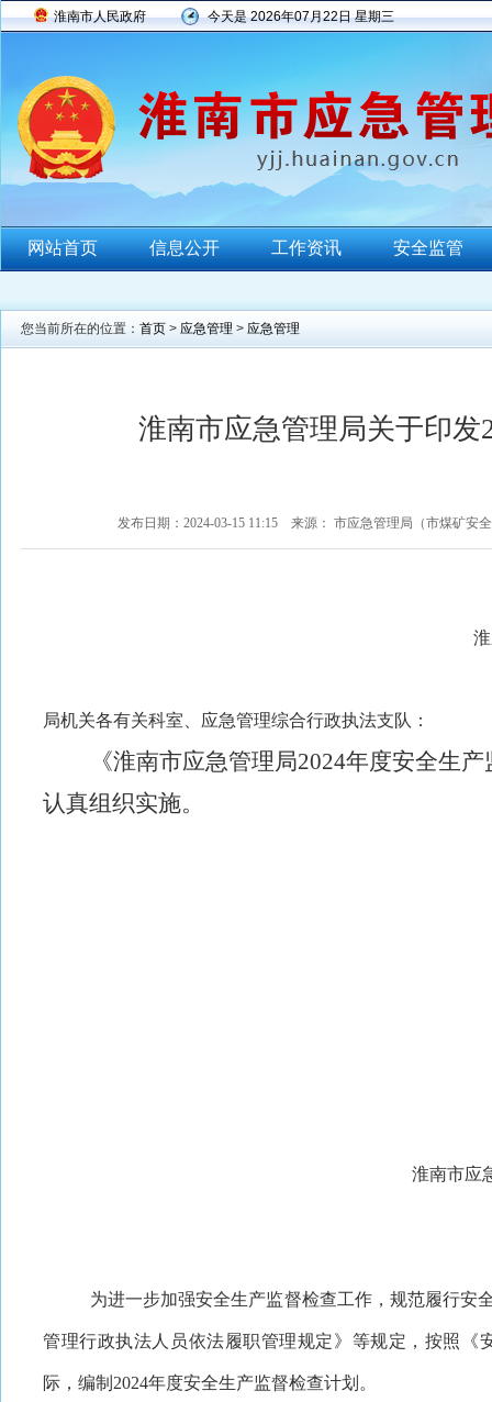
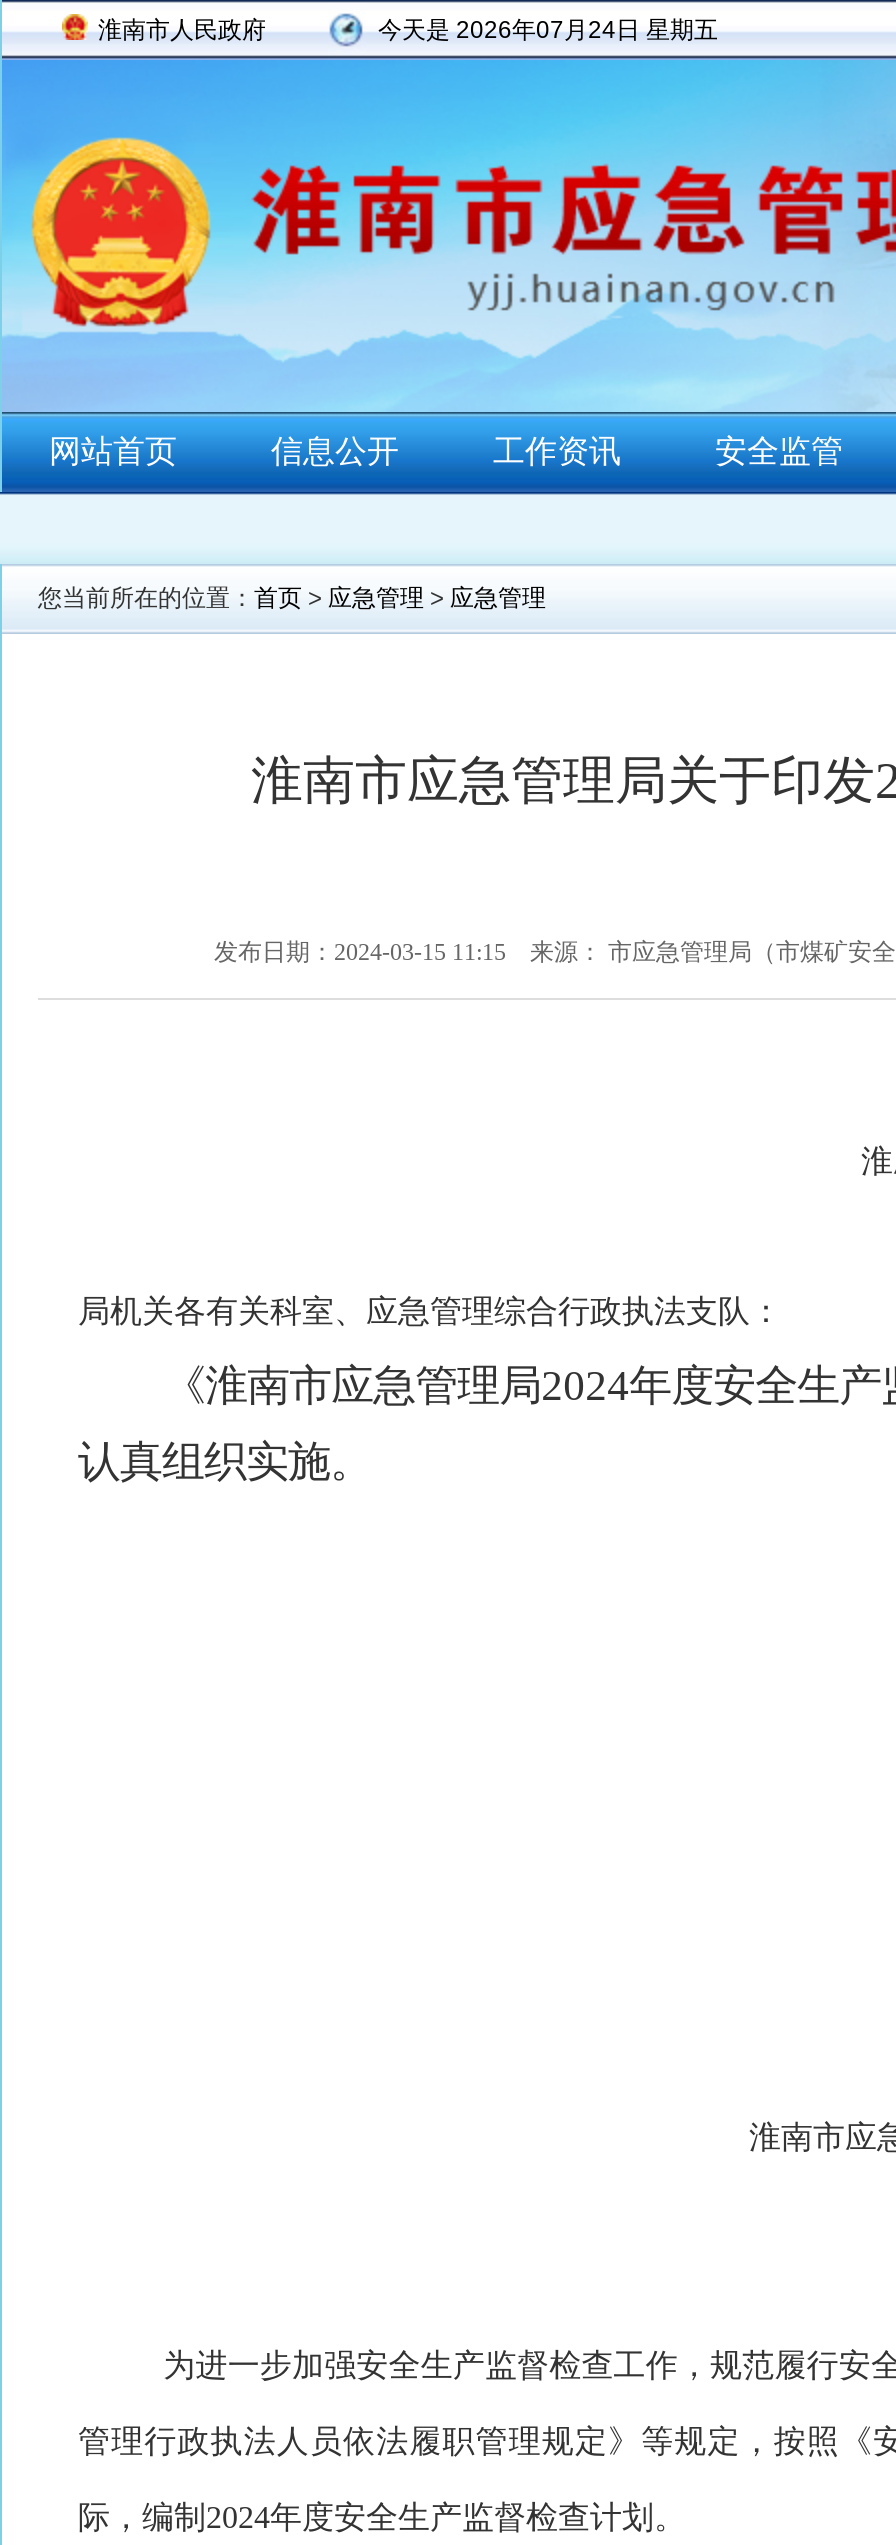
[208,9,394,24] 今天是 2026年07月22日 星期三 -> [378,16,718,44] 今天是 2026年07月24日 星期五

